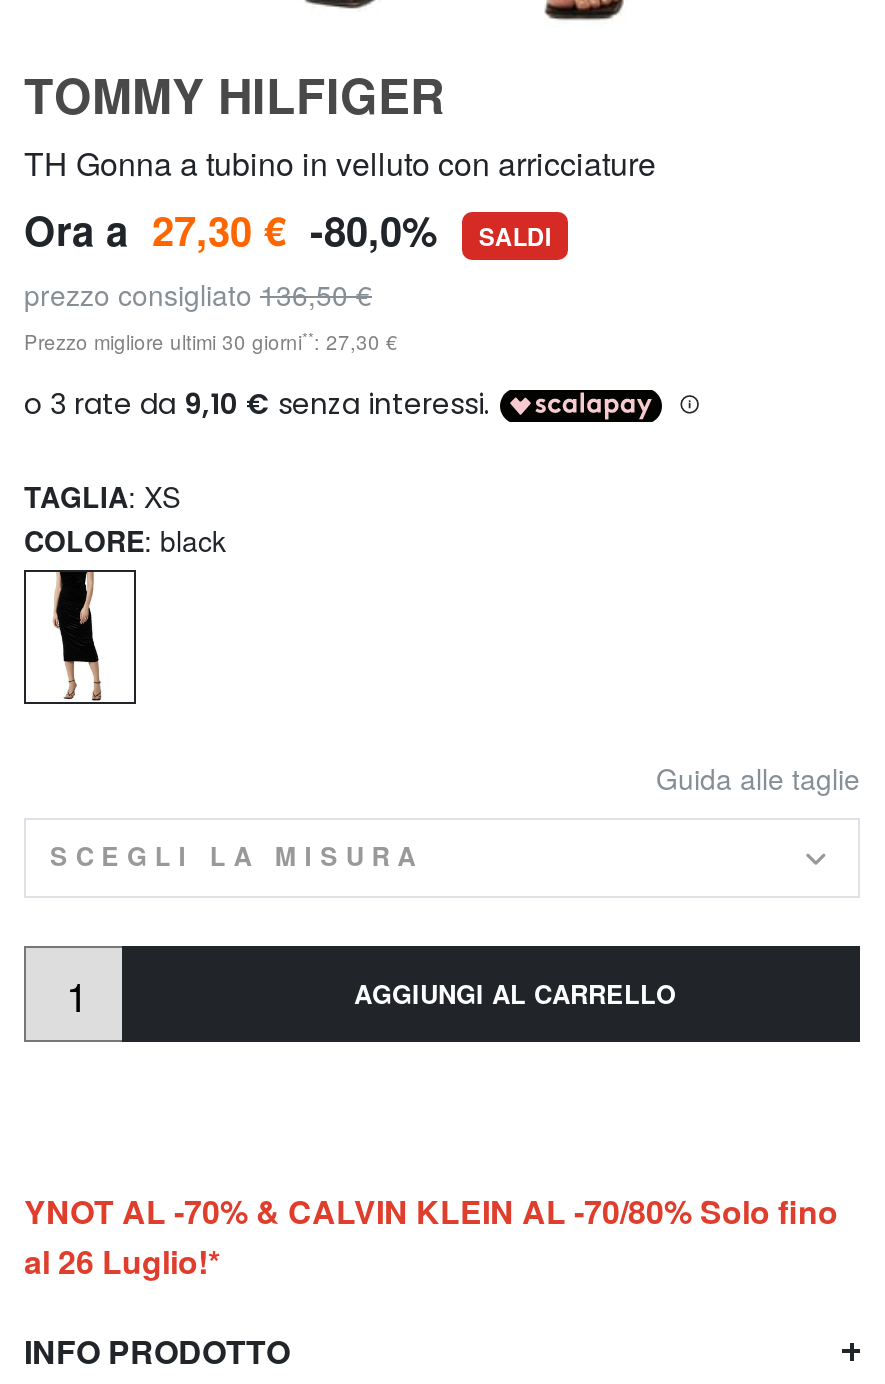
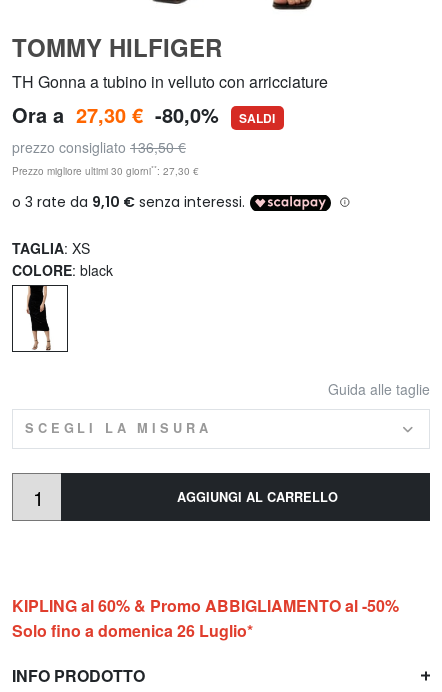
[24,1189,838,1285] YNOT AL -70% & CALVIN KLEIN AL -70/80% Solo fino | al 26 Luglio!* -> [12,594,403,642] KIPLING al 60% & Promo ABBIGLIAMENTO al -50% | Solo fino a domenica 26 Luglio*

